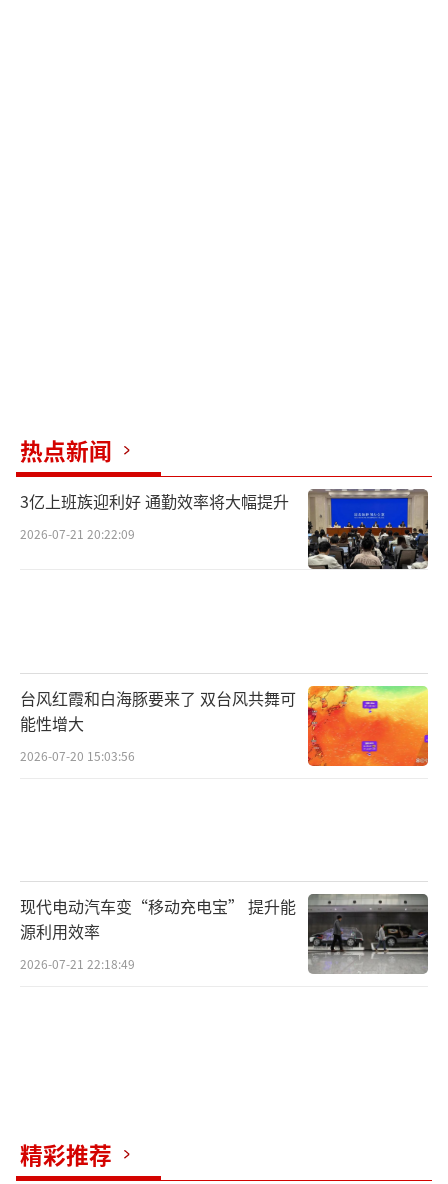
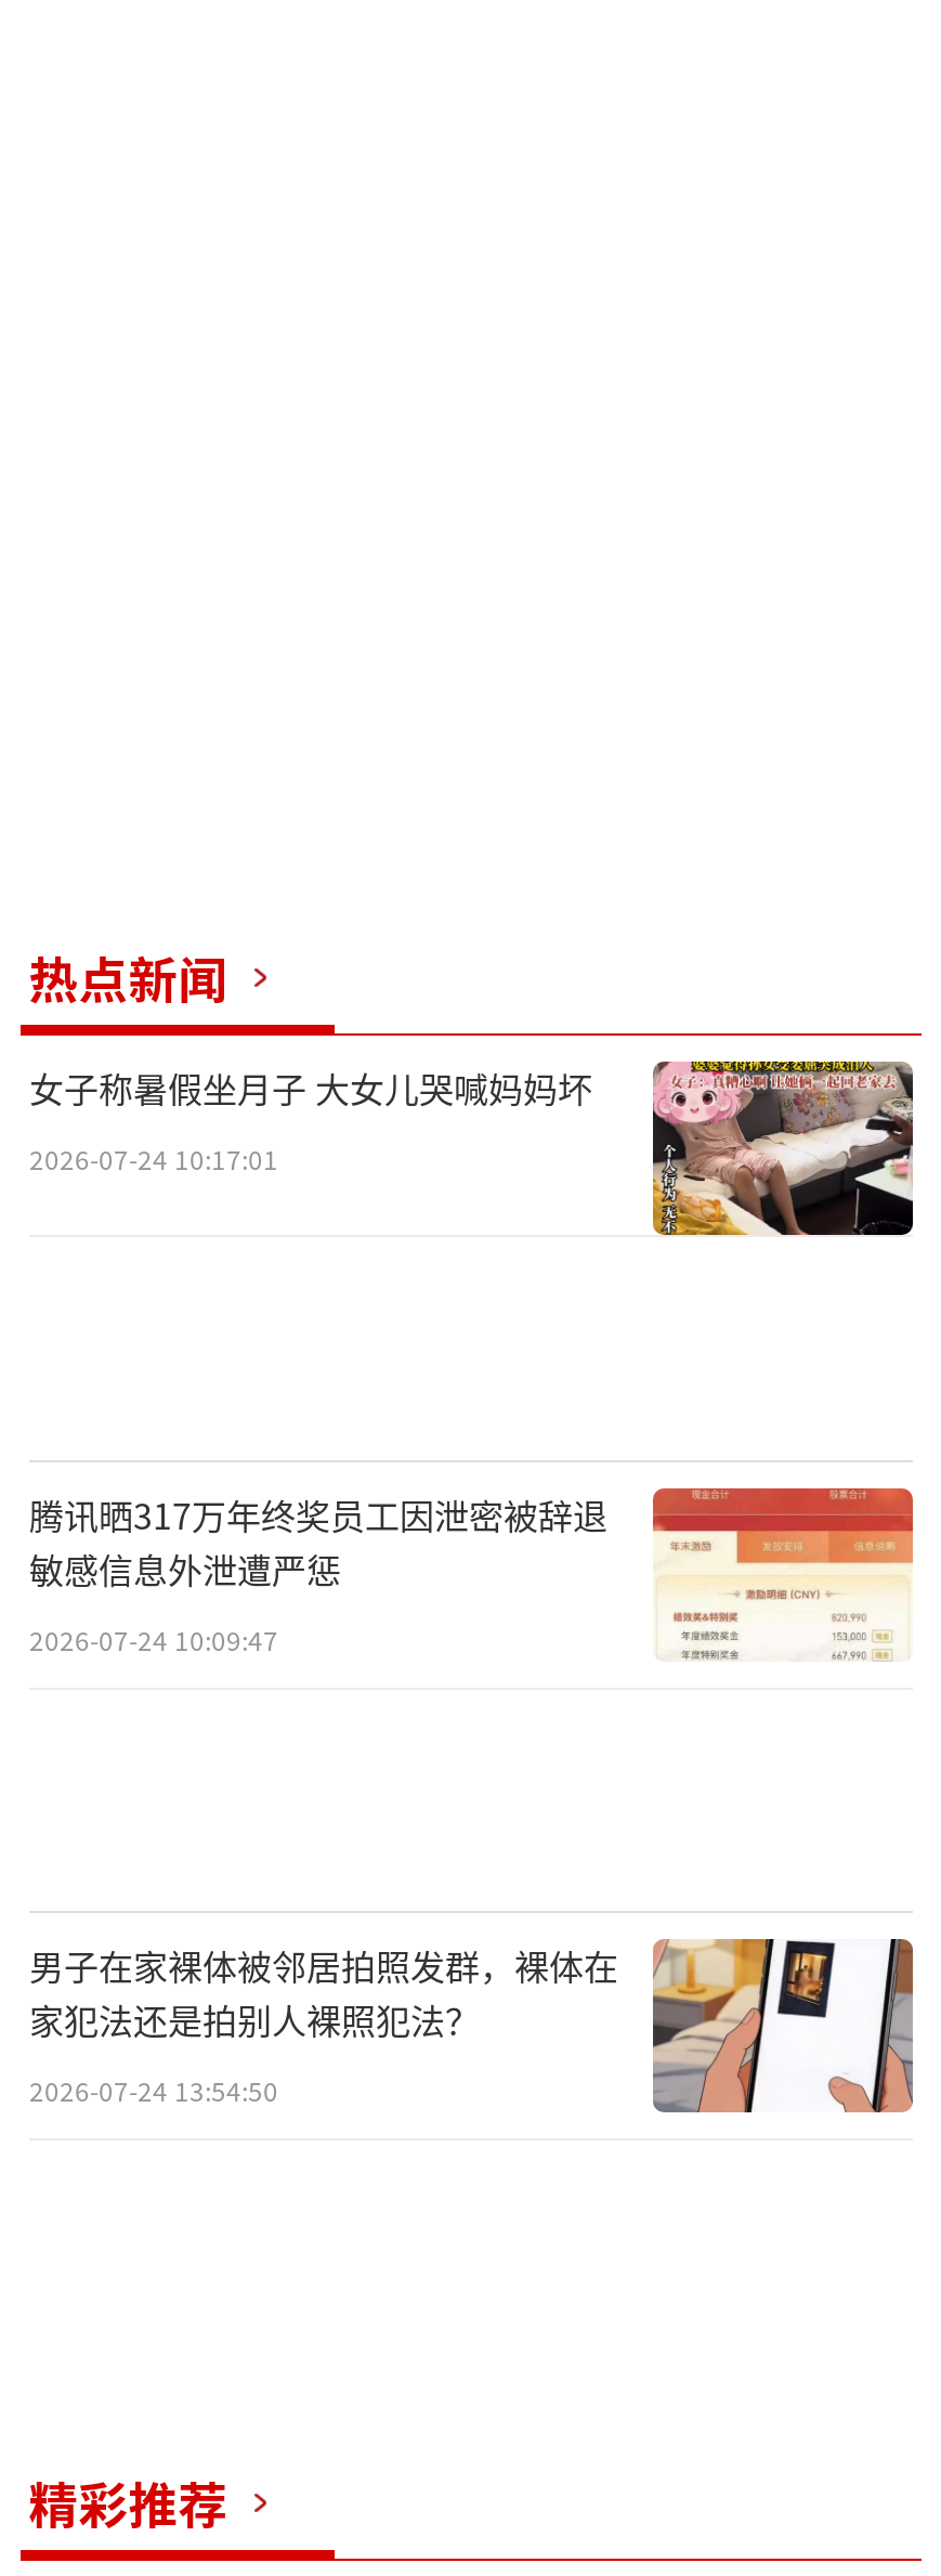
[20,488,429,570] [image] | 3亿上班族迎利好 通勤效率将大幅提升 -> [29,1059,915,1237] [image] | 女子称暑假坐月子 大女儿哭喊妈妈坏
[20,525,135,542] 2026-07-21 20:22:09 -> [29,1139,278,1176] 2026-07-24 10:17:01
[20,685,429,767] [image] | 台风红霞和白海豚要来了 双台风共舞可 | 能性增大 -> [29,1486,915,1662] [image] | 腾讯晒317万年终奖员工因泄密被辞退 | 敏感信息外泄遭严惩
[20,747,135,764] 2026-07-20 15:03:56 -> [29,1620,278,1657] 2026-07-24 10:09:47
[20,893,429,974] [image] | 现代电动汽车变“移动充电宝” 提升能 | 源利用效率 -> [29,1937,915,2115] [image] | 男子在家裸体被邻居拍照发群，裸体在 | 家犯法还是拍别人裸照犯法？
[20,955,135,972] 2026-07-21 22:18:49 -> [29,2072,278,2109] 2026-07-24 13:54:50

